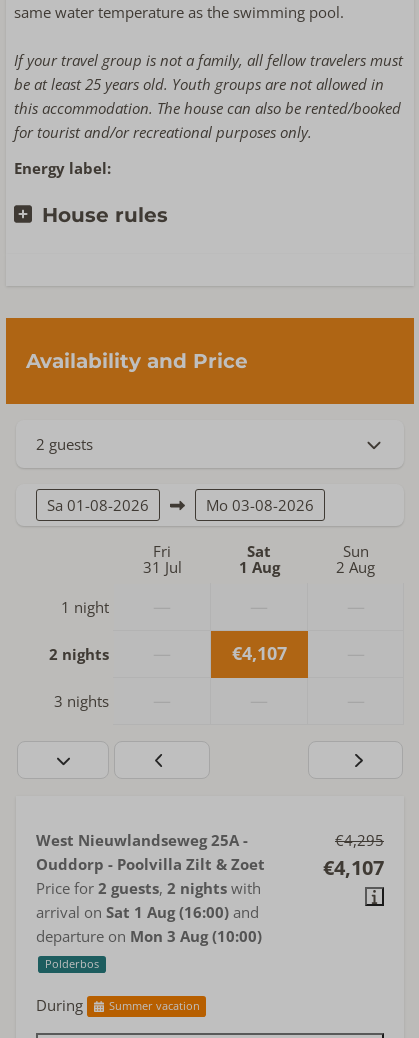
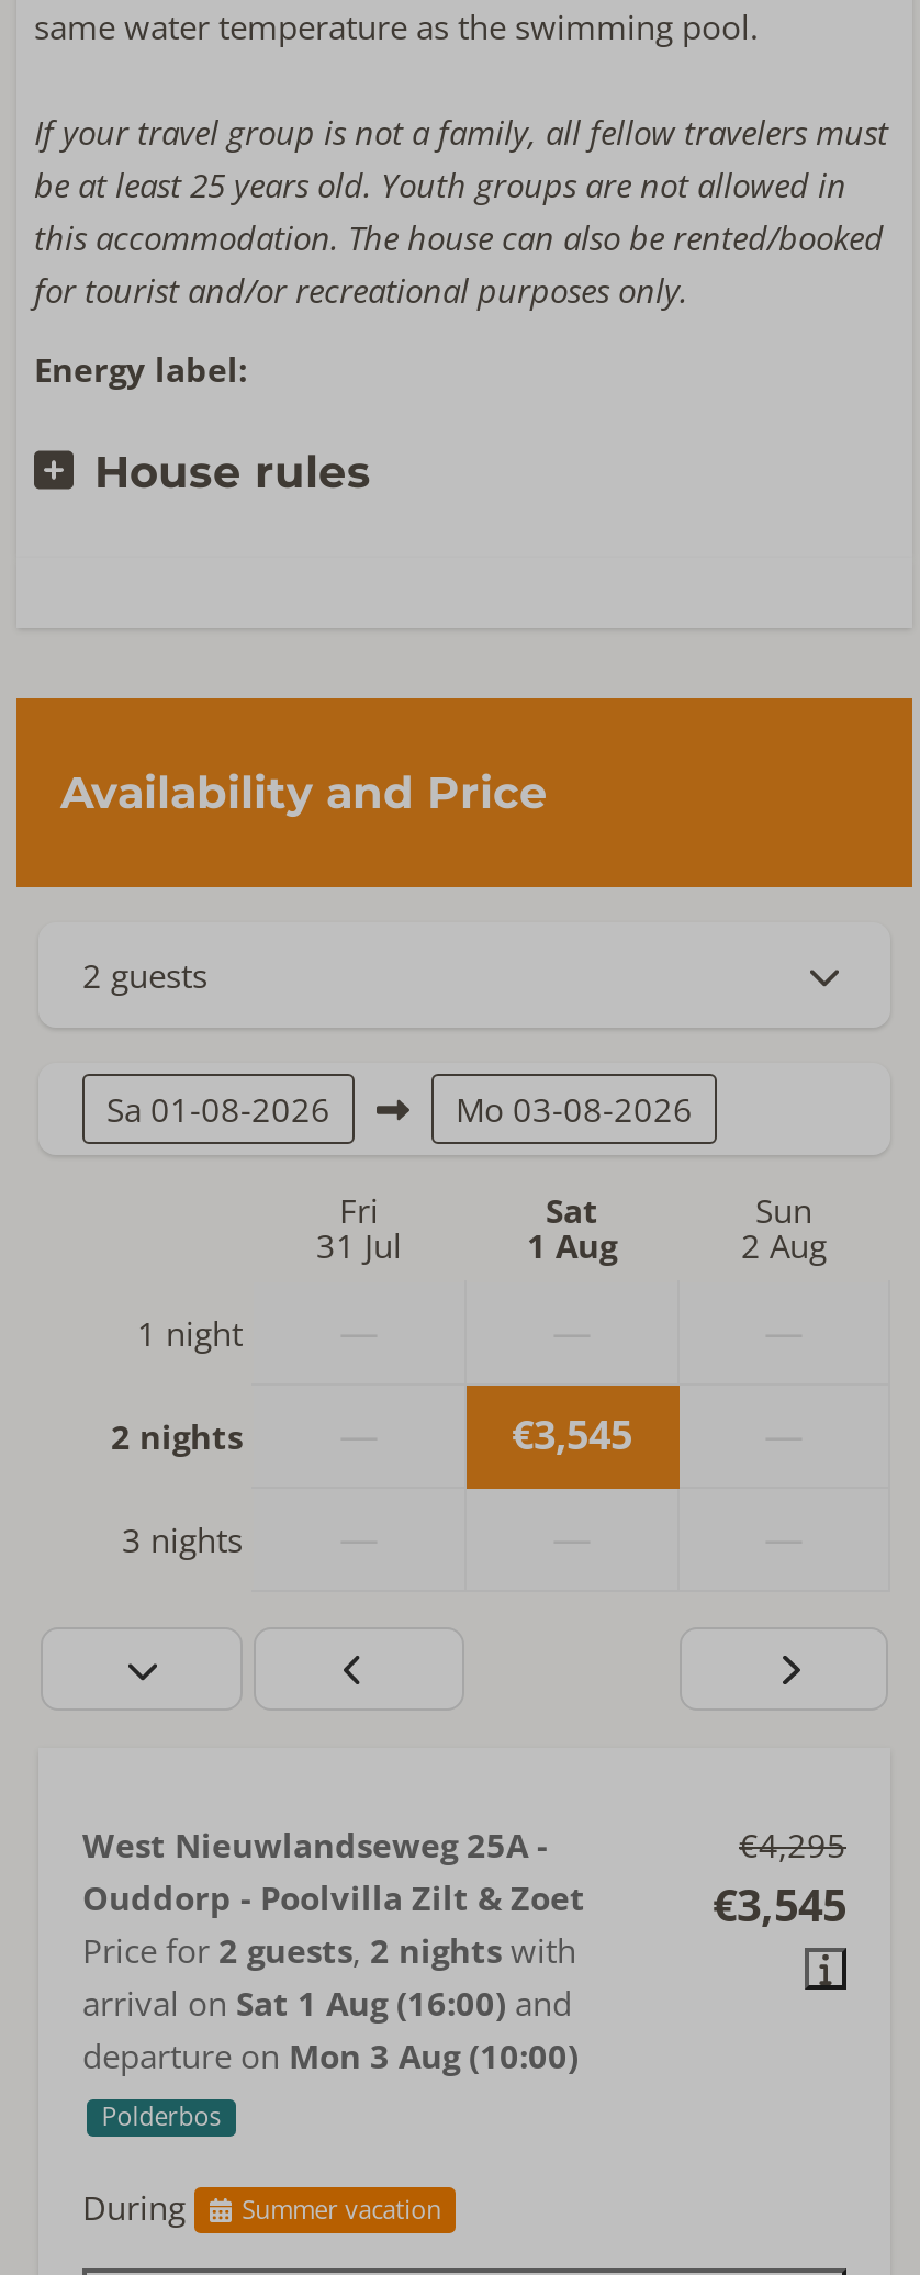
[231,641,286,665] €4,107 -> [512,1408,632,1460] €3,545
[323,854,384,881] €4,107 -> [713,1875,846,1935] €3,545

